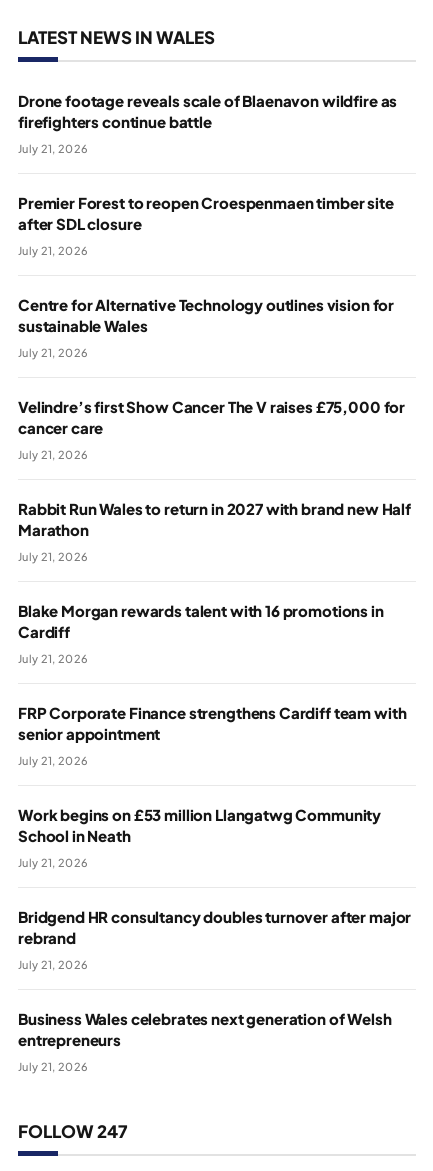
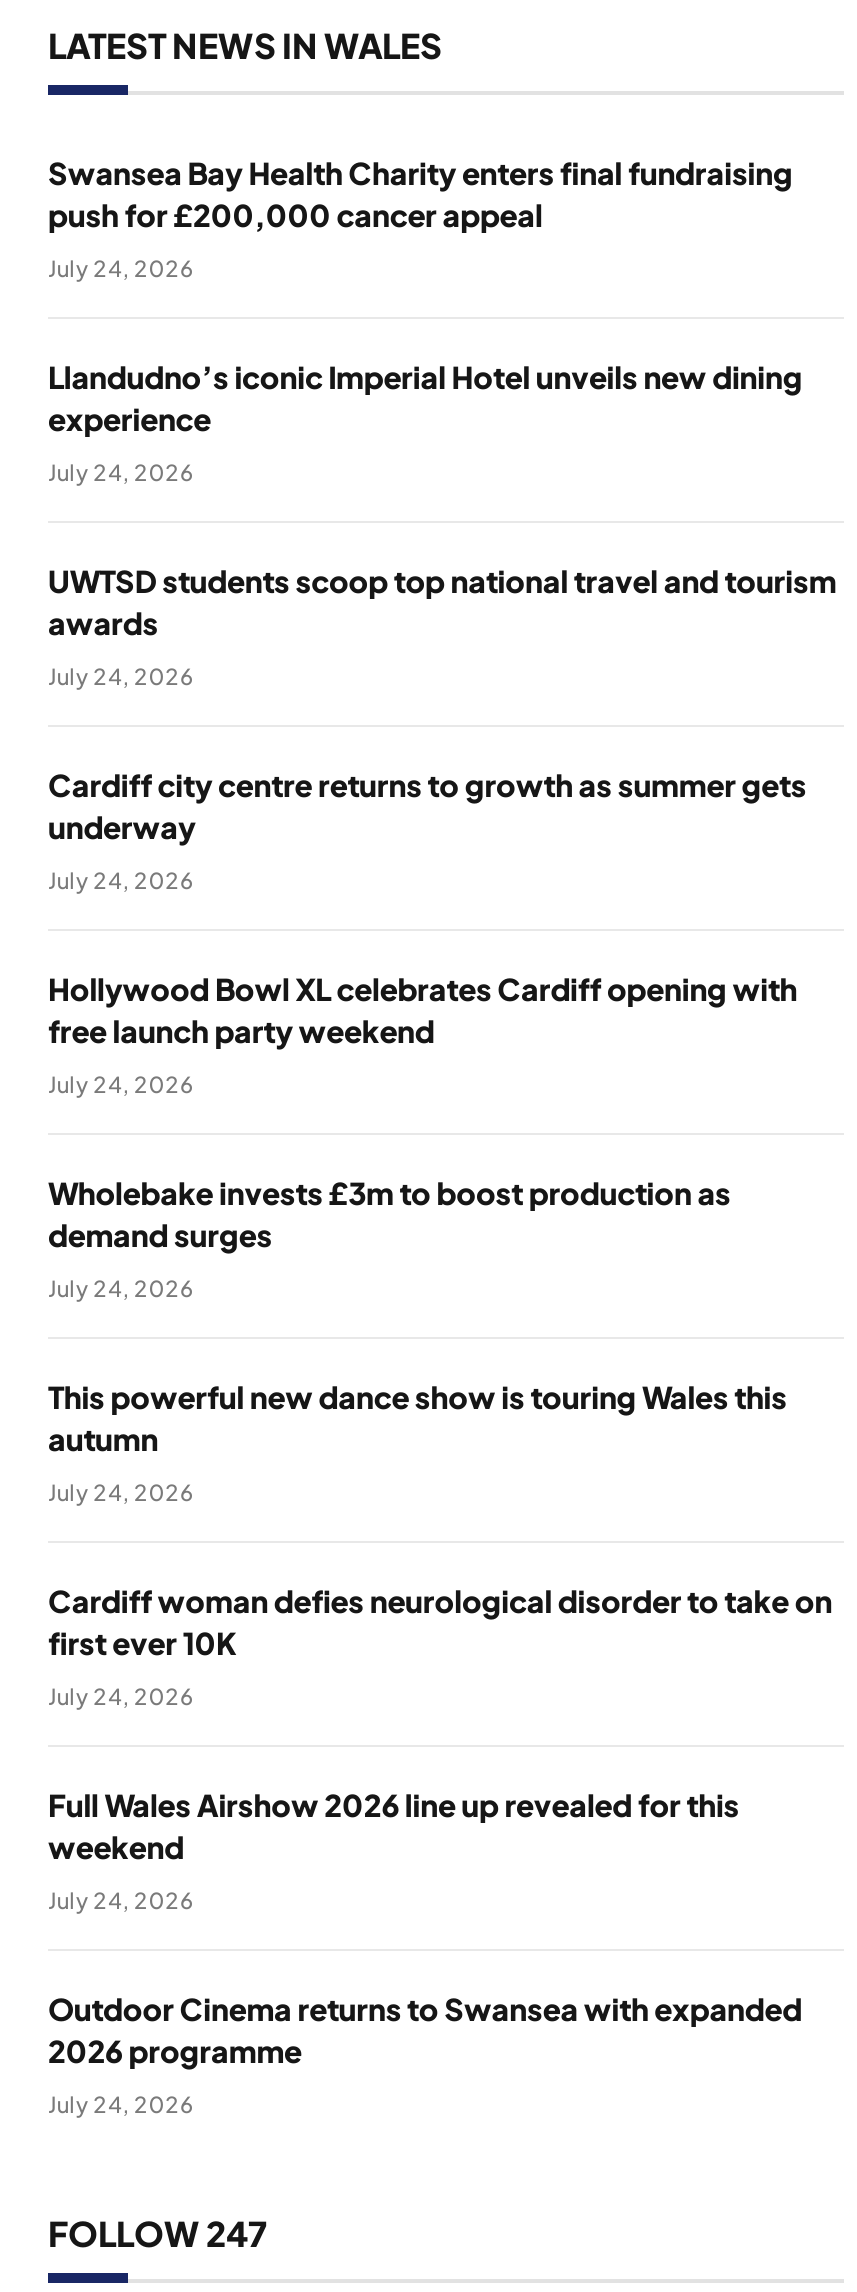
[18,91,397,131] Drone footage reveals scale of Blaenavon wildfire as | firefighters continue battle -> [48,153,793,233] Swansea Bay Health Charity enters final fundraising | push for £200,000 cancer appeal
[18,142,88,155] July 21, 2026 -> [48,255,195,281] July 24, 2026
[18,193,394,233] Premier Forest to reopen Croespenmaen timber site | after SDL closure -> [48,357,802,437] Llandudno’s iconic Imperial Hotel unveils new dining | experience
[18,244,88,257] July 21, 2026 -> [48,459,195,485] July 24, 2026
[18,295,394,335] Centre for Alternative Technology outlines vision for | sustainable Wales -> [48,561,836,641] UWTSD students scoop top national travel and tourism | awards
[18,346,88,359] July 21, 2026 -> [48,663,195,689] July 24, 2026
[18,397,405,437] Velindre’s first Show Cancer The V raises £75,000 for | cancer care -> [48,765,806,845] Cardiff city centre returns to growth as summer gets | underway
[18,448,88,461] July 21, 2026 -> [48,867,195,893] July 24, 2026
[18,499,411,539] Rabbit Run Wales to return in 2027 with brand new Half | Marathon -> [48,969,797,1049] Hollywood Bowl XL celebrates Cardiff opening with | free launch party weekend
[18,550,88,563] July 21, 2026 -> [48,1071,195,1097] July 24, 2026
[18,601,384,641] Blake Morgan rewards talent with 16 promotions in | Cardiff -> [48,1173,731,1253] Wholebake invests £3m to boost production as | demand surges
[18,652,88,665] July 21, 2026 -> [48,1275,195,1301] July 24, 2026
[18,703,406,743] FRP Corporate Finance strengthens Cardiff team with | senior appointment -> [48,1377,787,1457] This powerful new dance show is touring Wales this | autumn
[18,754,88,767] July 21, 2026 -> [48,1479,195,1505] July 24, 2026
[18,805,381,845] Work begins on £53 million Llangatwg Community | School in Neath -> [48,1581,832,1661] Cardiff woman defies neurological disorder to take on | first ever 10K
[18,856,88,869] July 21, 2026 -> [48,1683,195,1709] July 24, 2026
[18,907,411,947] Bridgend HR consultancy doubles turnover after major | rebrand -> [48,1785,739,1865] Full Wales Airshow 2026 line up revealed for this | weekend
[18,958,88,971] July 21, 2026 -> [48,1887,195,1913] July 24, 2026
[18,1009,391,1049] Business Wales celebrates next generation of Welsh | entrepreneurs -> [48,1989,802,2069] Outdoor Cinema returns to Swansea with expanded | 2026 programme
[18,1060,88,1073] July 21, 2026 -> [48,2091,195,2117] July 24, 2026

